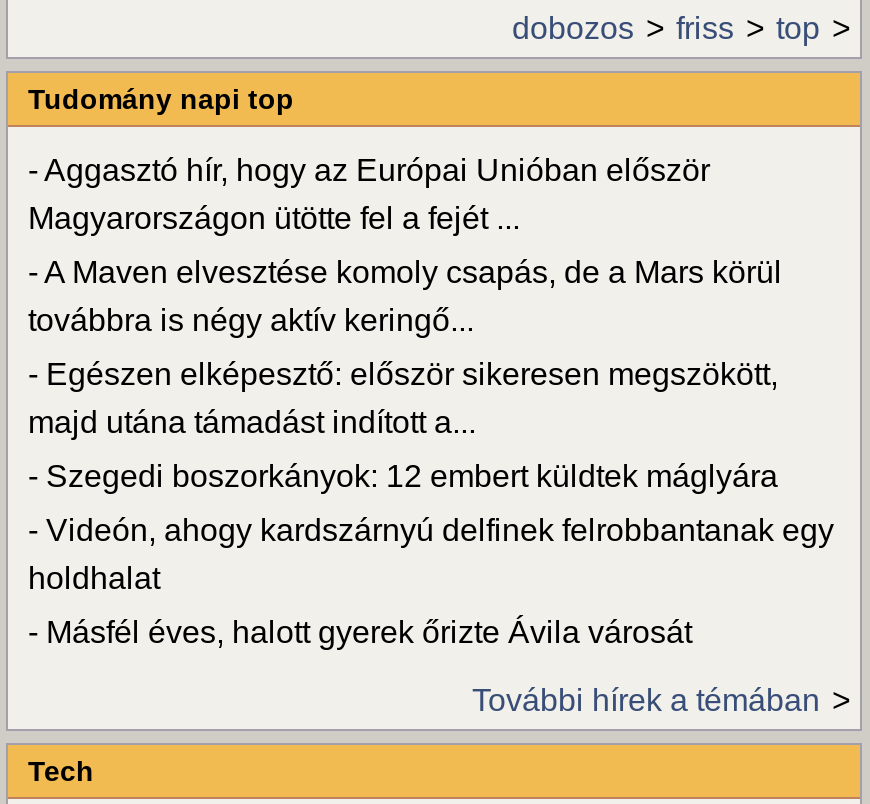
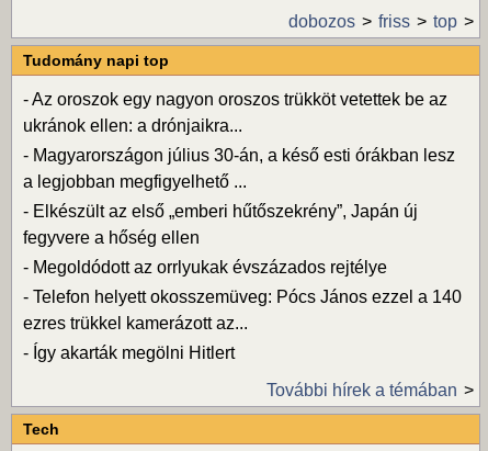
[28,153,710,235] - Aggasztó hír, hogy az Európai Unióban először | Magyarországon ütötte fel a fejét ... -> [23,90,447,135] - Az oroszok egy nagyon oroszos trükköt vetettek be az | ukránok ellen: a drónjaikra...
[28,255,782,337] - A Maven elvesztése komoly csapás, de a Mars körül | továbbra is négy aktív keringő... -> [23,146,455,191] - Magyarországon július 30-án, a késő esti órákban lesz | a legjobban megfigyelhető ...
[28,357,778,439] - Egészen elképesztő: először sikeresen megszökött, | majd utána támadást indított a... -> [23,202,418,247] - Elkészült az első „emberi hűtőszekrény”, Japán új | fegyvere a hőség ellen
[28,459,778,493] - Szegedi boszorkányok: 12 embert küldtek máglyára -> [23,258,387,277] - Megoldódott az orrlyukak évszázados rejtélye
[28,513,834,595] - Videón, ahogy kardszárnyú delfinek felrobbantanak egy | holdhalat -> [23,287,462,332] - Telefon helyett okosszemüveg: Pócs János ezzel a 140 | ezres trükkel kamerázott az...
[28,615,692,649] - Másfél éves, halott gyerek őrizte Ávila városát -> [23,343,235,362] - Így akarták megölni Hitlert

